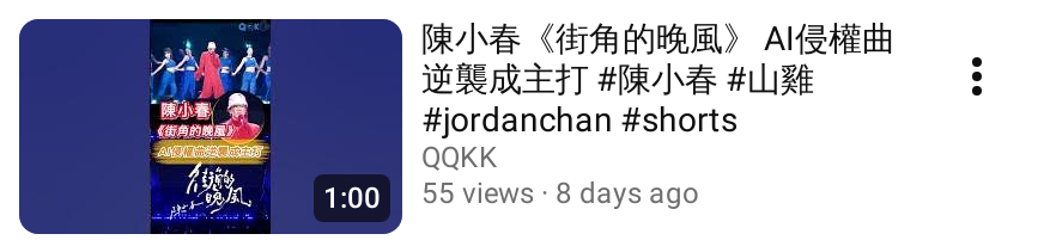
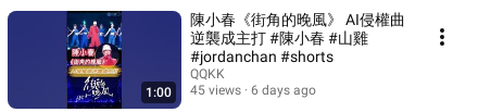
[421,178,534,211] 55 views -> [190,83,241,98] 45 views
[556,178,699,211] 8 days ago -> [251,83,316,98] 6 days ago

